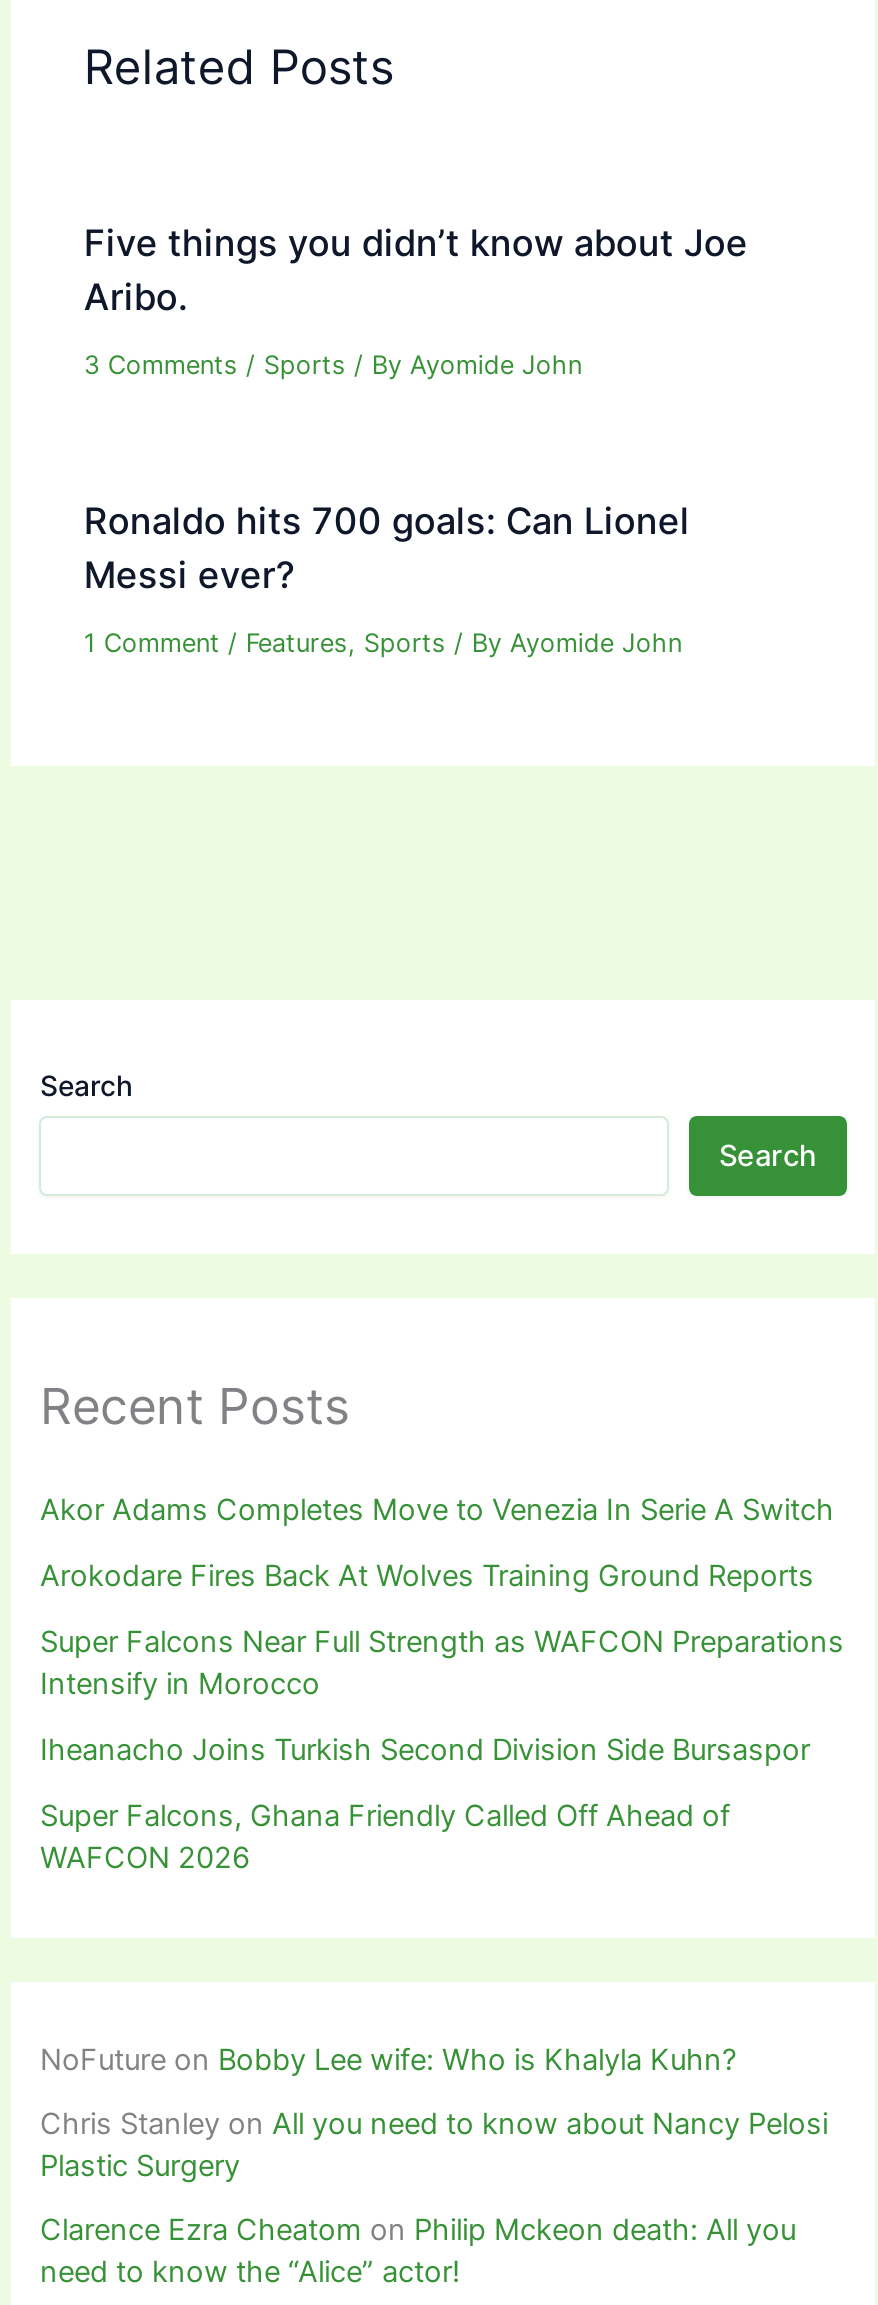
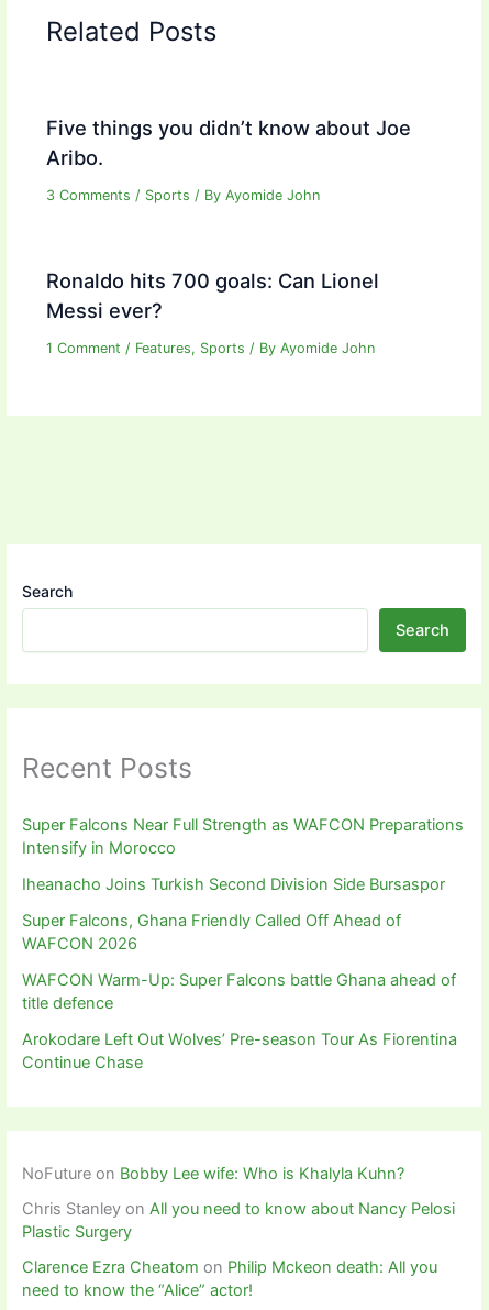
[40,1492,834,1594] Akor Adams Completes Move to Venezia In Serie A Switch | Arokodare Fires Back At Wolves Training Ground Reports -> none
moved [40,1624,844,1876] -> [23,815,464,954]: Super Falcons Near Full Strength as WAFCON Preparations | Intensify in Morocco | Iheanacho Joins Turkish Second Division Side Bursaspor | Super Falcons, Ghana Friendly Called Off Ahead of | WAFCON 2026
none -> [23,970,458,1072] WAFCON Warm-Up: Super Falcons battle Ghana ahead of | title defence | Arokodare Left Out Wolves’ Pre-season Tour As Fiorentina | Continue Chase

